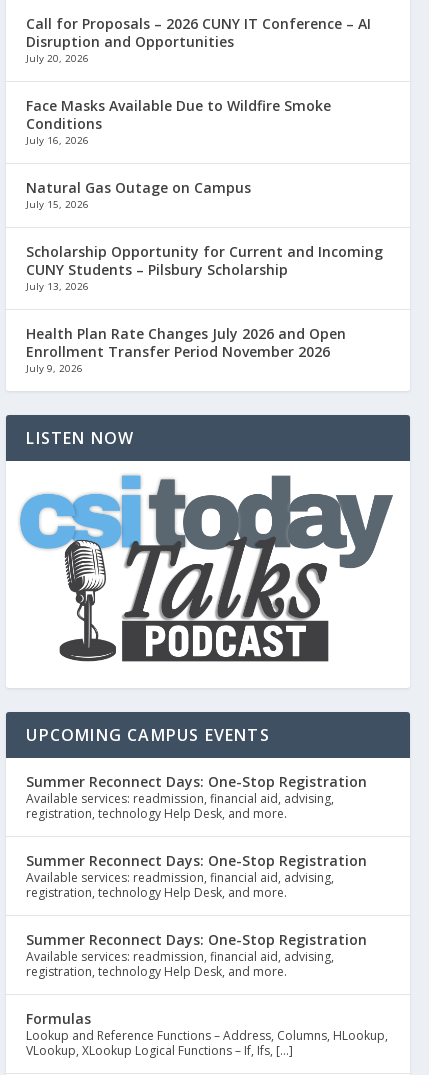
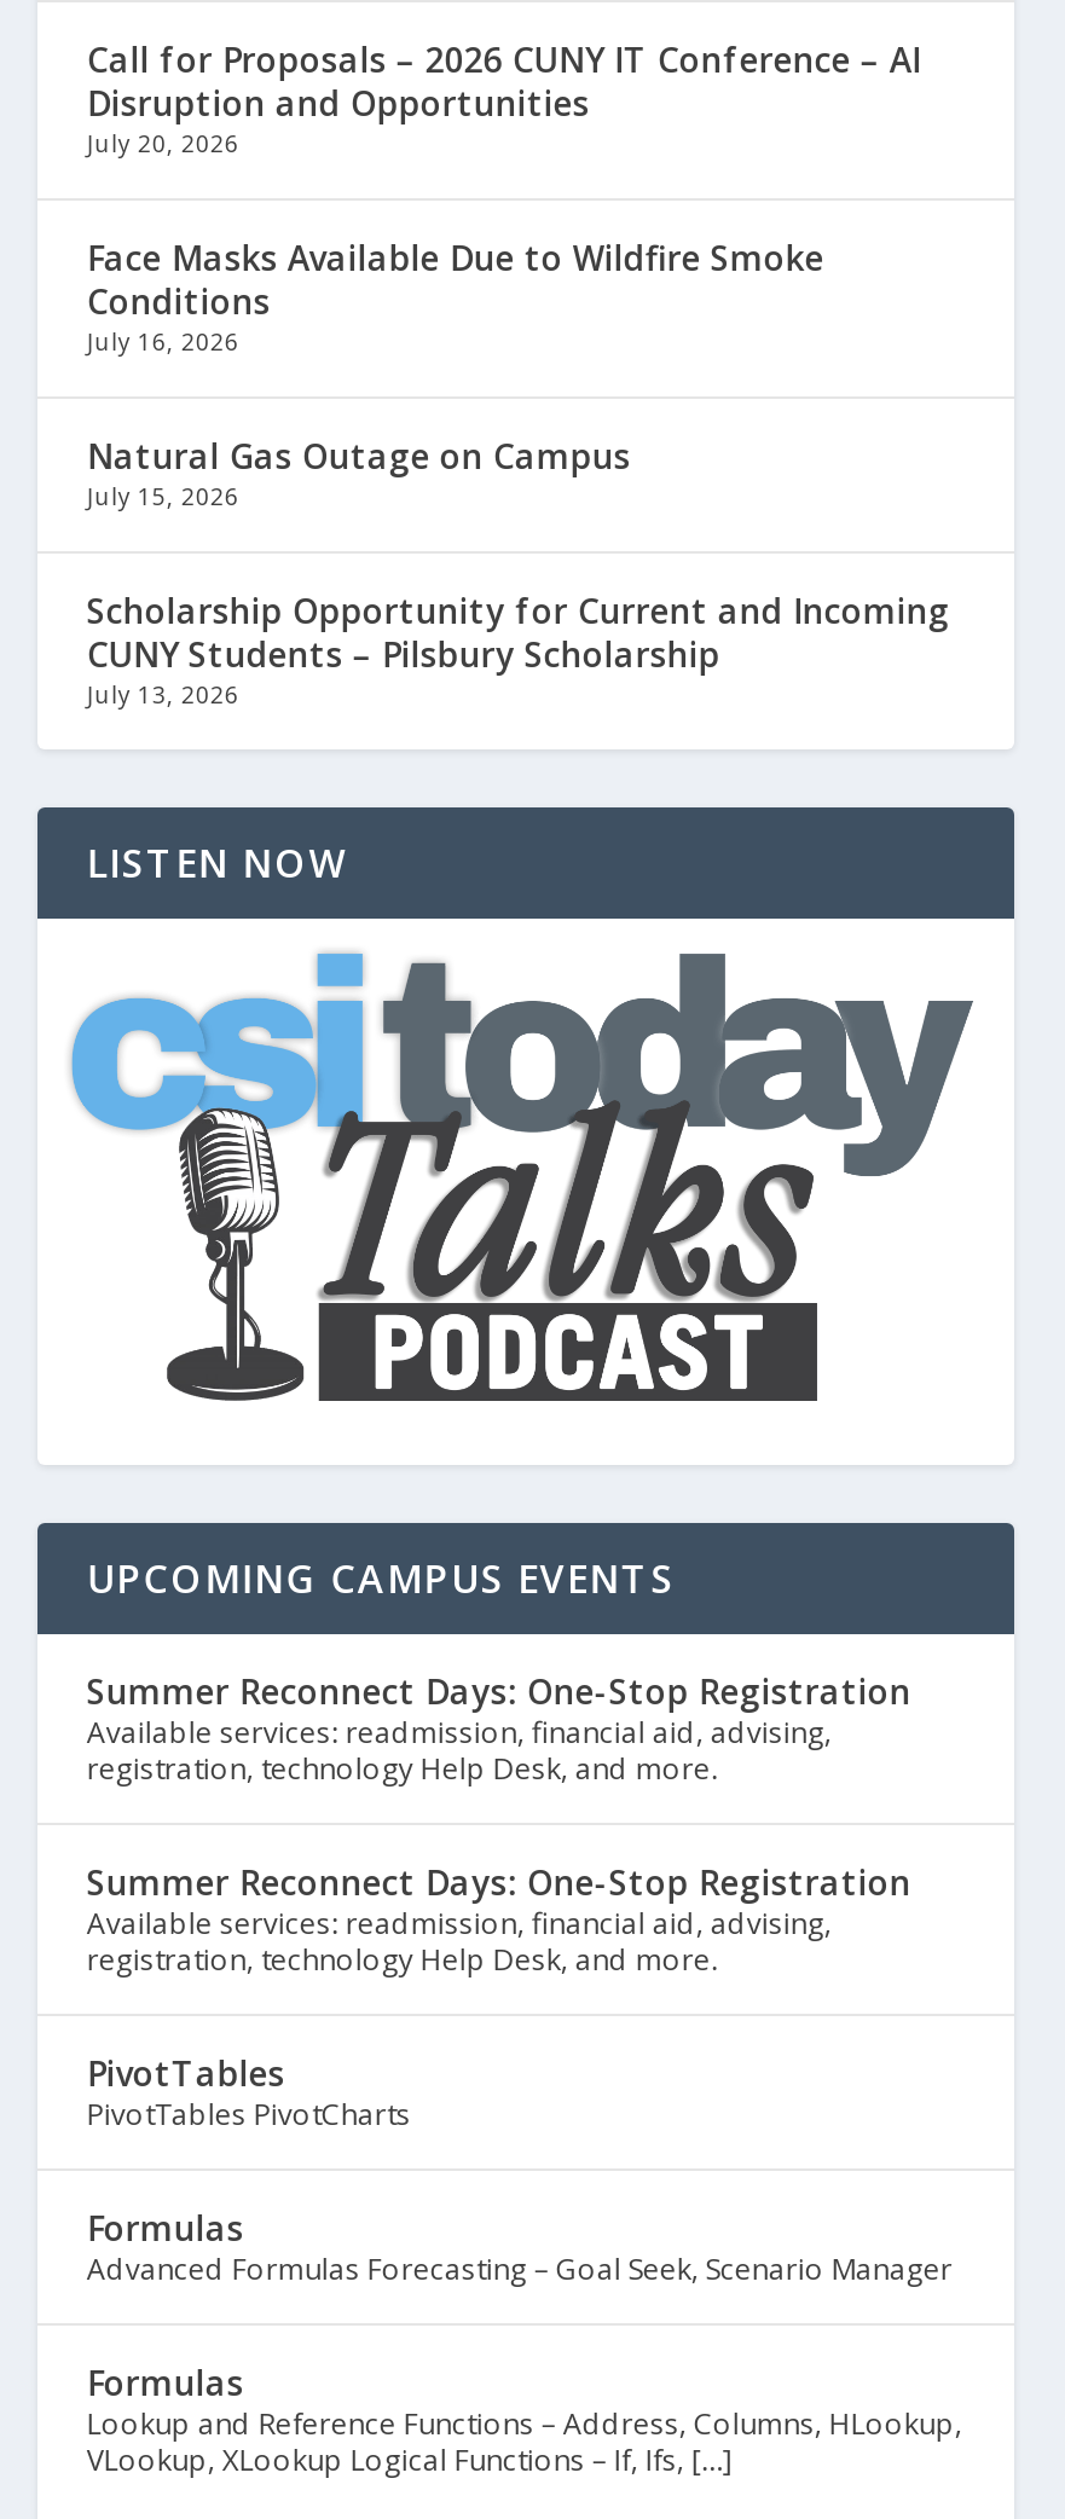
[26,324,346,375] Health Plan Rate Changes July 2026 and Open | Enrollment Transfer Period November 2026 | July 9, 2026 -> none
moved [26,427,367,900] -> [87,835,911,1979]: [image] | LISTEN NOW | UPCOMING CAMPUS EVENTS | ... | Available services: readmission, financial aid, advising, | registration, technology Help Desk, and more.
[26,929,367,979] Summer Reconnect Days: One-Stop Registration | Available services: readmission, financial aid, advising, | registration, technology Help Desk, and more. -> [87,2049,952,2288] PivotTables | PivotTables PivotCharts | Formulas | Advanced Formulas Forecasting – Goal Seek, Scenario Manager

